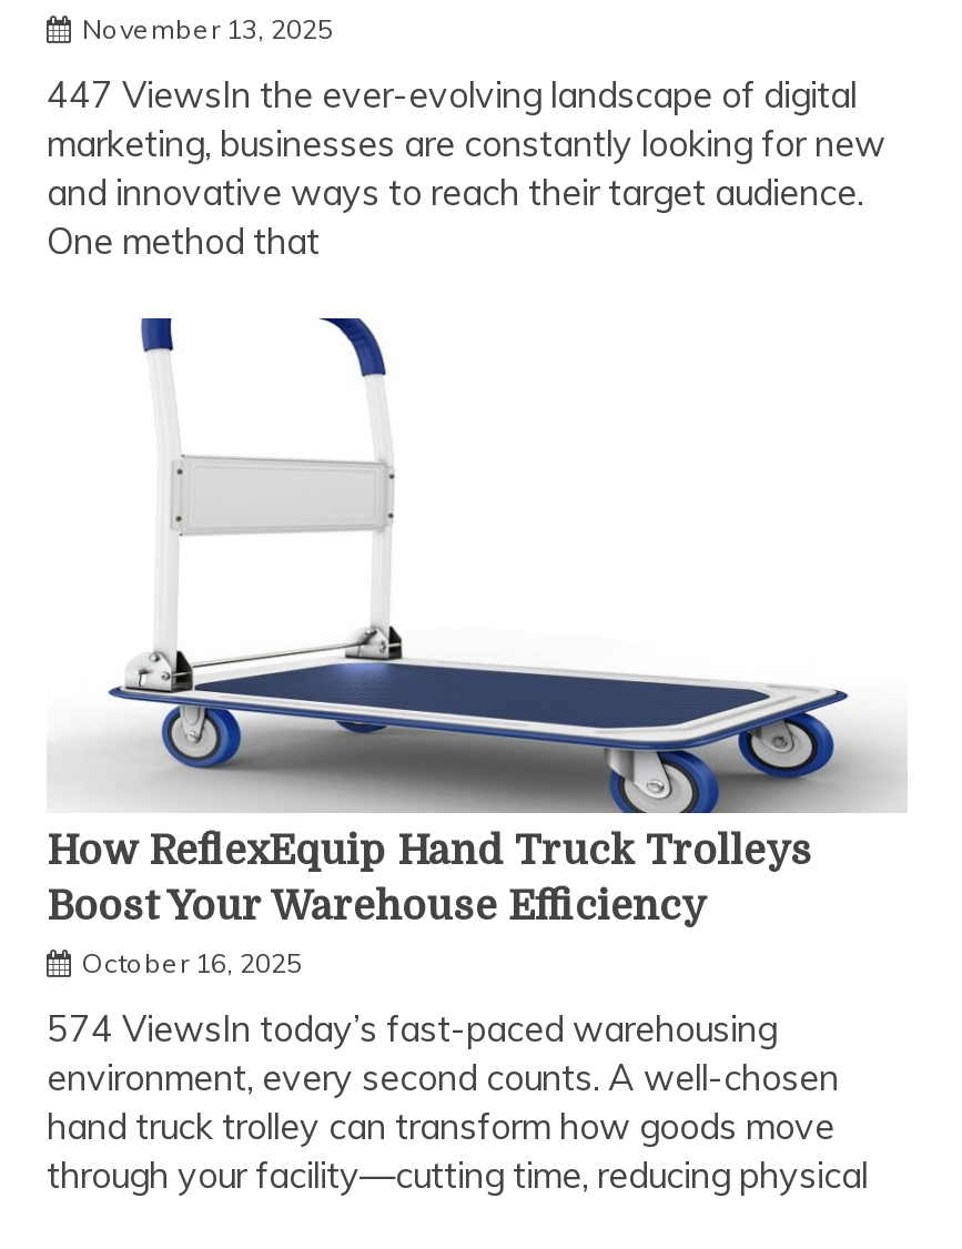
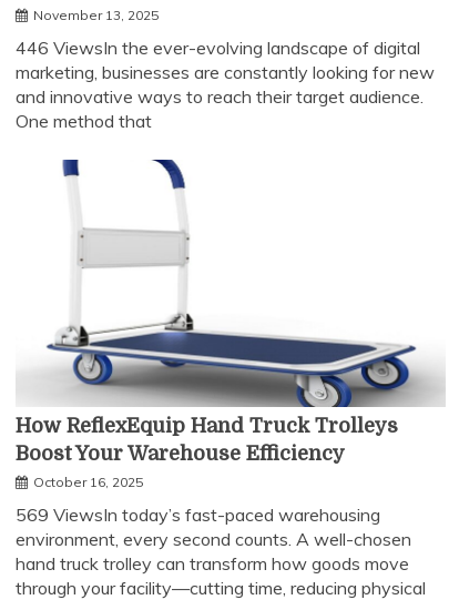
[47,73,857,117] 447 ViewsIn the ever-evolving landscape of digital -> [16,37,420,59] 446 ViewsIn the ever-evolving landscape of digital
[47,1007,777,1051] 574 ViewsIn today’s fast-paced warehousing -> [16,504,380,526] 569 ViewsIn today’s fast-paced warehousing

